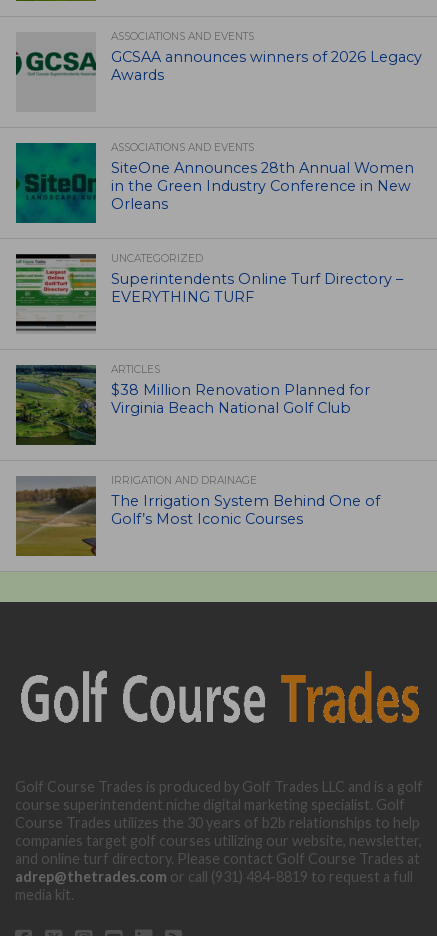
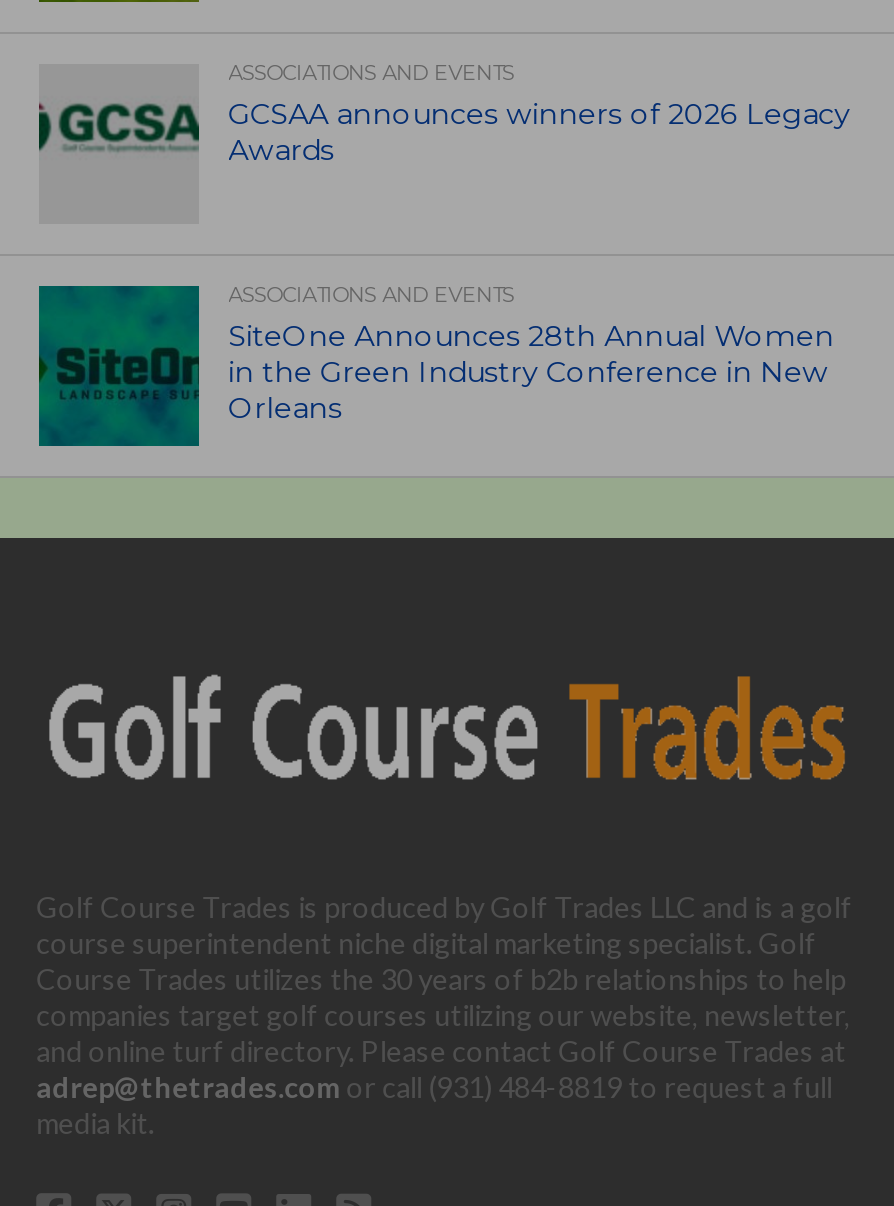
[15,240,403,334] [image] | UNCATEGORIZED | Superintendents Online Turf Directory – | EVERYTHING TURF -> none
[15,363,370,446] [image] | ARTICLES | $38 Million Renovation Planned for | Virginia Beach National Golf Club -> none
[15,474,380,557] [image] | IRRIGATION AND DRAINAGE | The Irrigation System Behind One of | Golf’s Most Iconic Courses -> none

